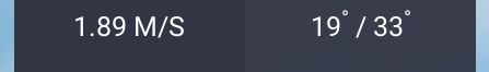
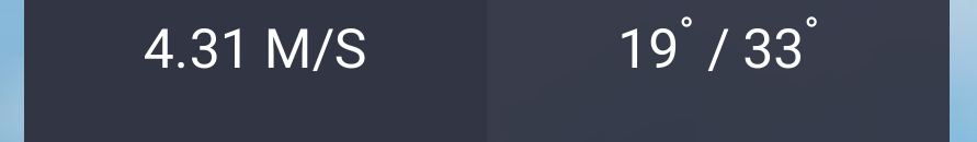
[74,11,185,42] 1.89 M/S -> [143,17,367,80] 4.31 M/S

